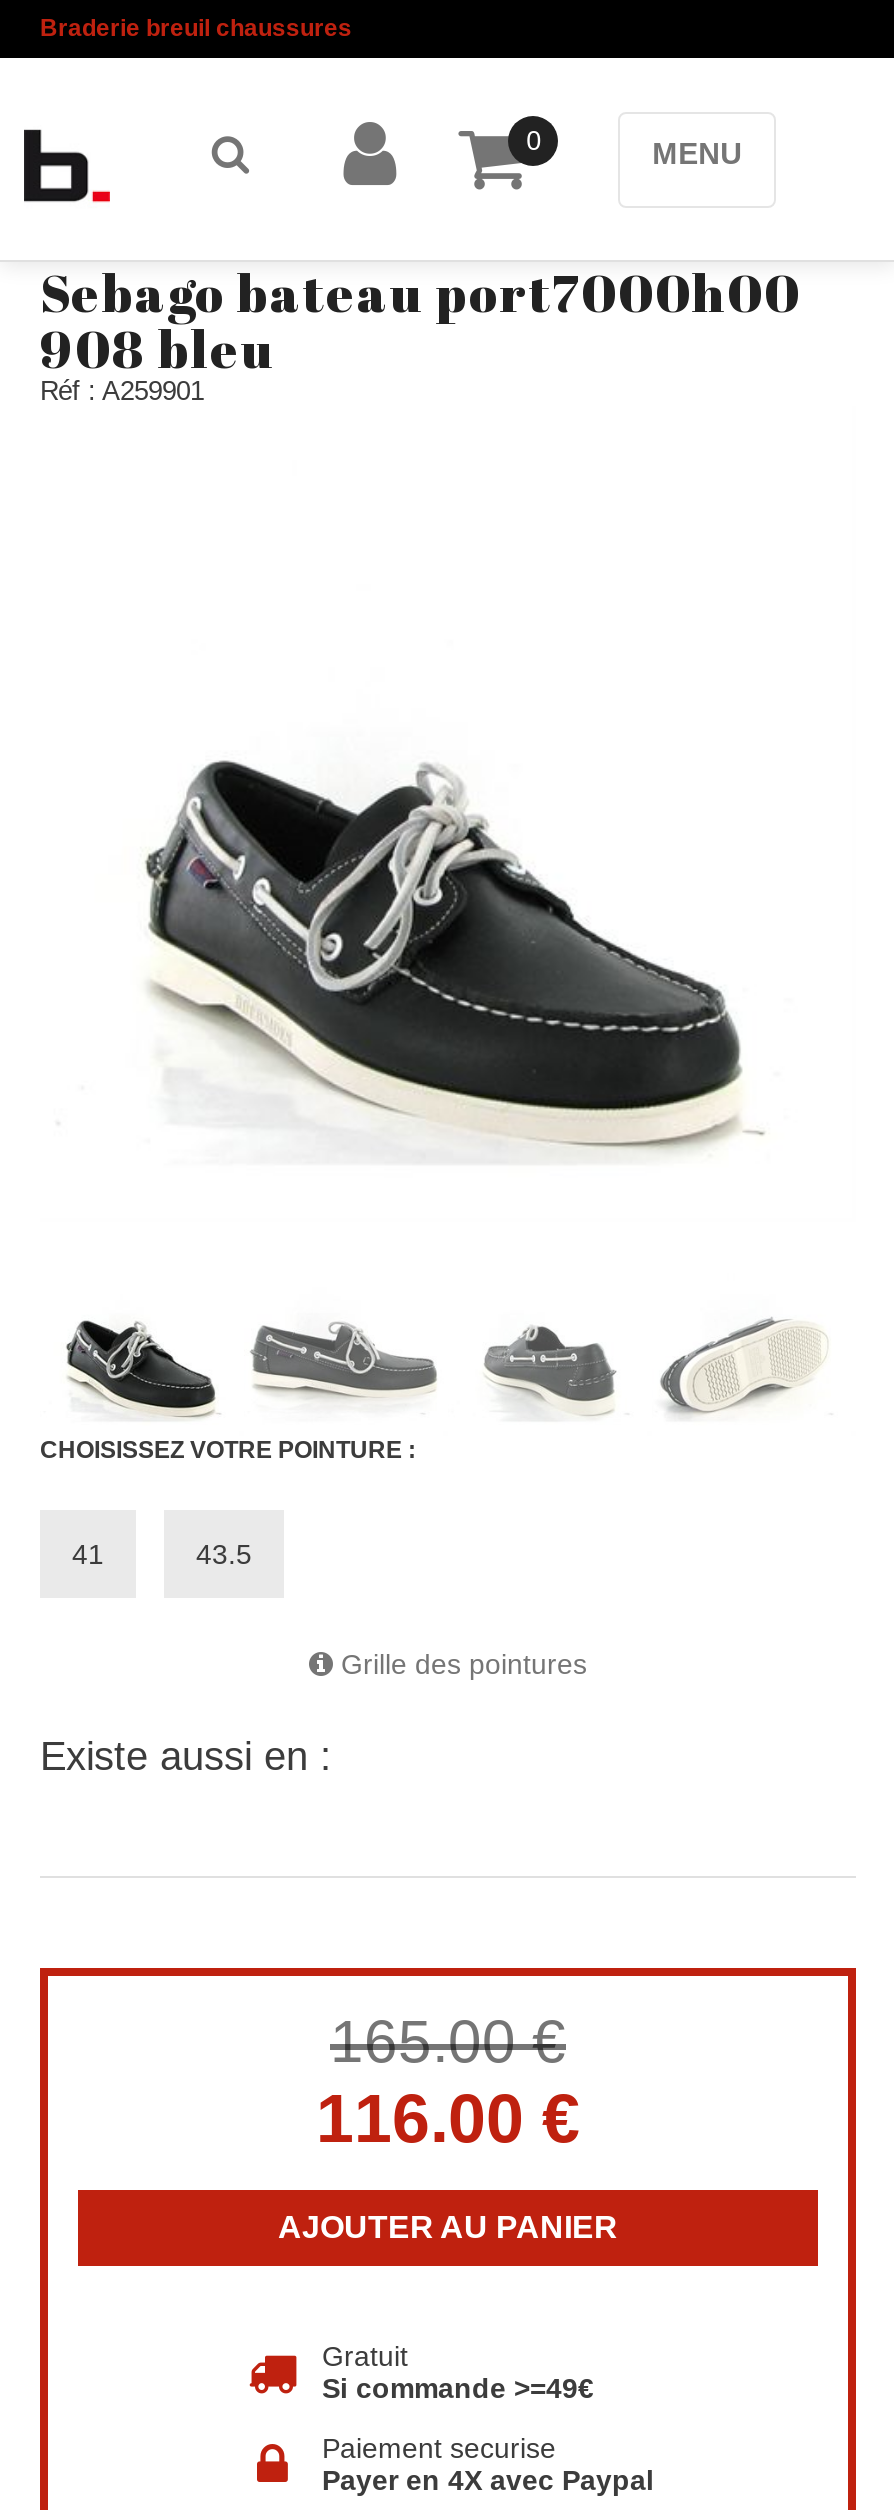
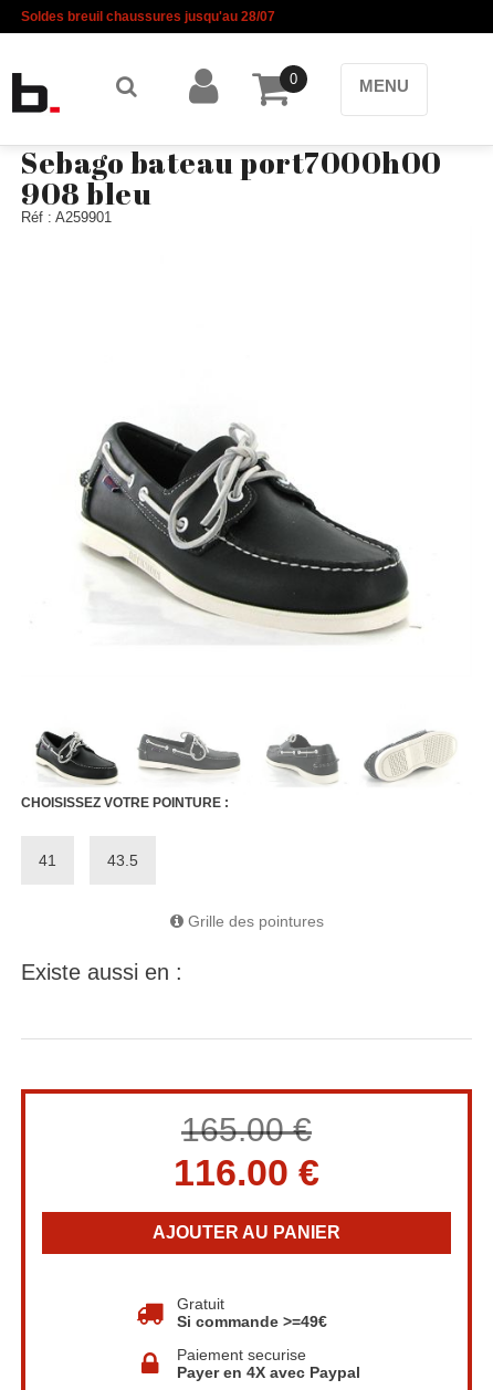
[40,15,352,43] Braderie breuil chaussures -> [21,9,275,25] Soldes breuil chaussures jusqu'au 28/07

